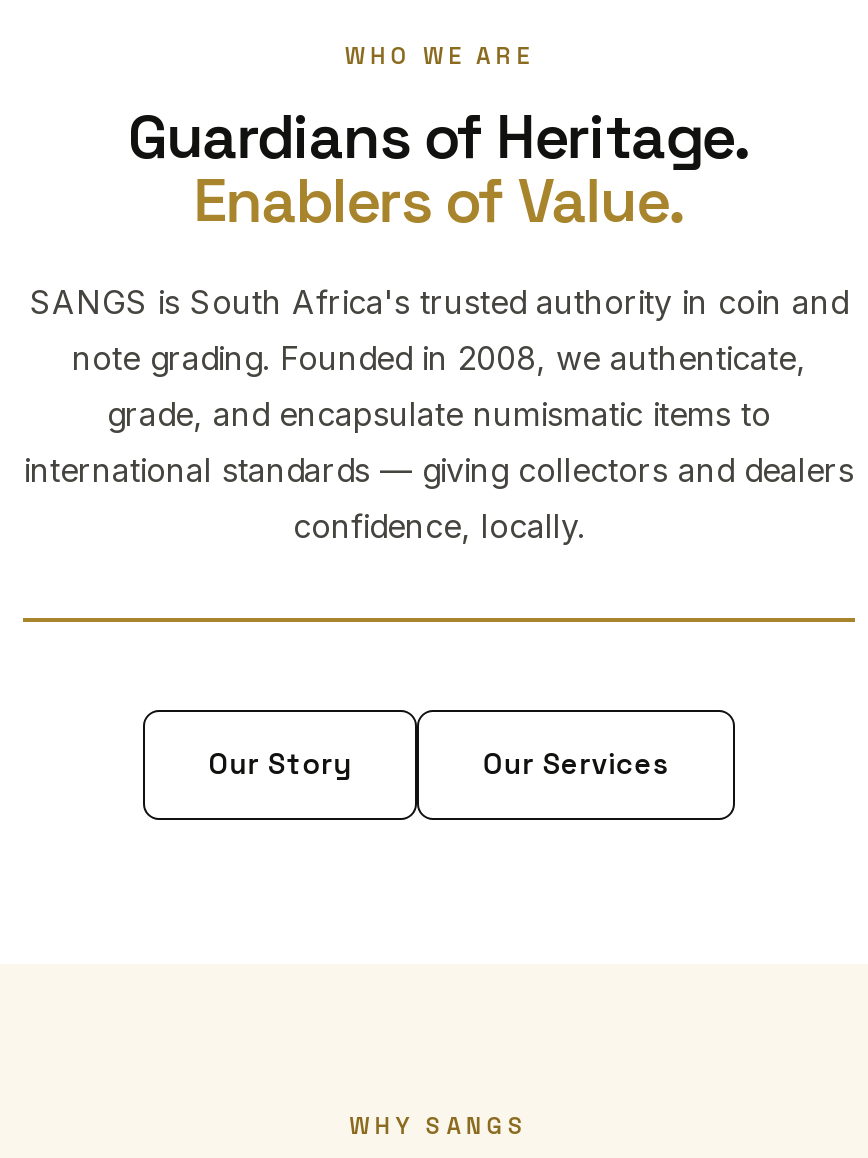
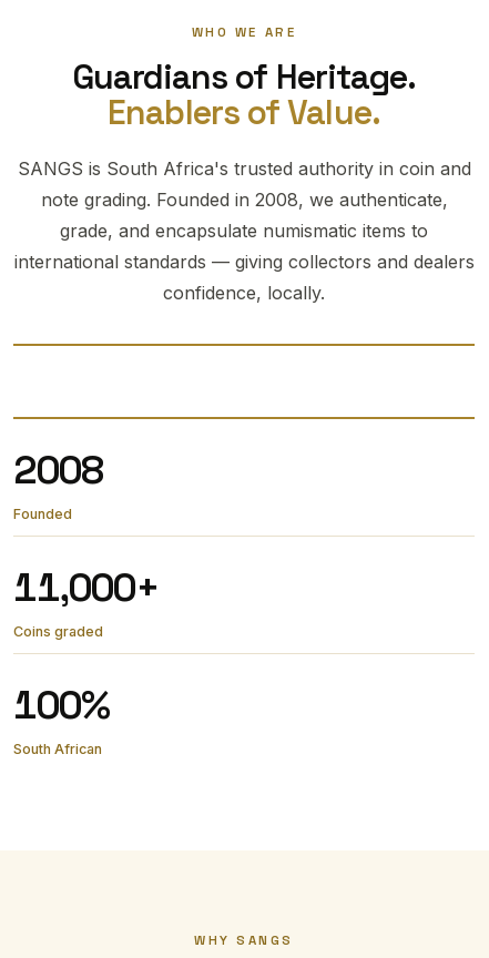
[209,746,669,782] Our Story | Our Services -> [13,445,159,757] 2008 | Founded | 11,000+ | Coins graded | 100% | South African

